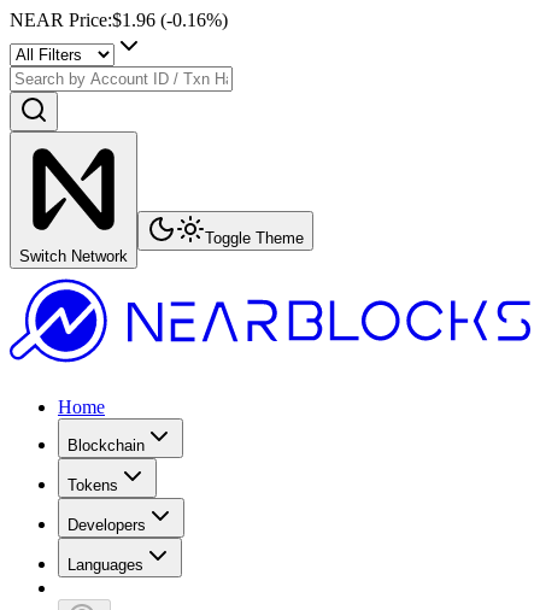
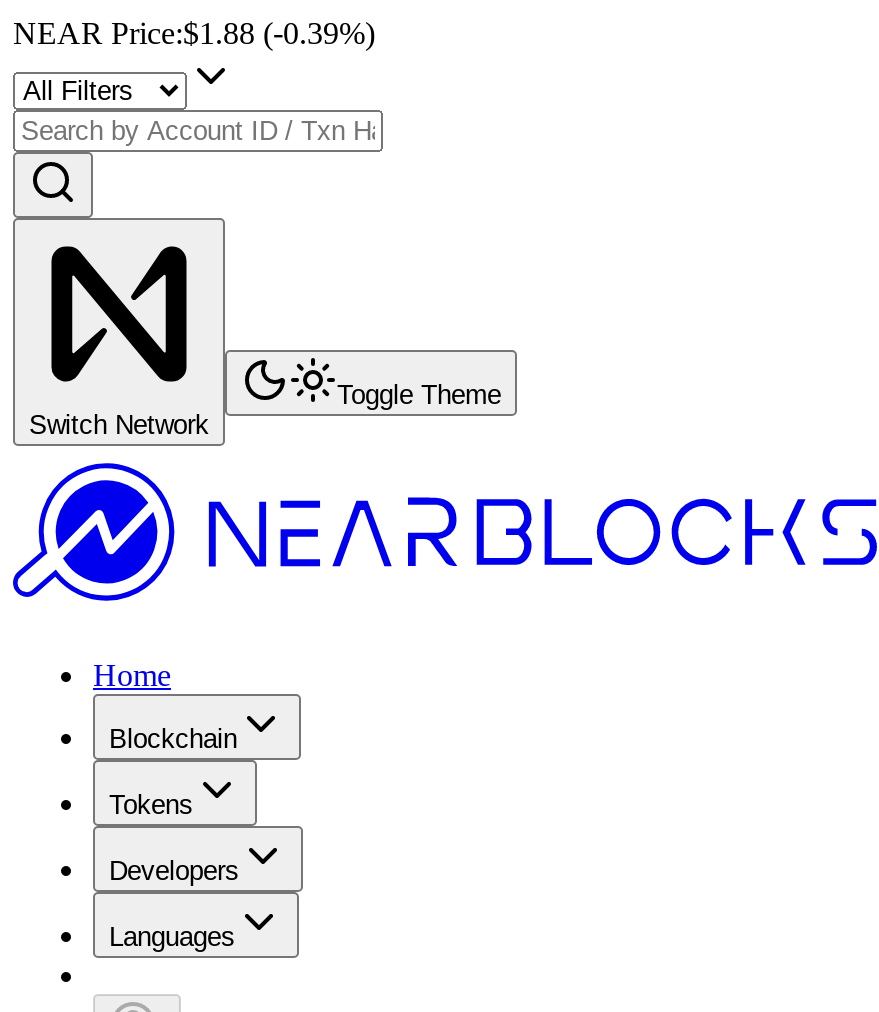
[10,10,228,30] NEAR Price:$1.96 (-0.16%) -> [13,16,375,50] NEAR Price:$1.88 (-0.39%)

